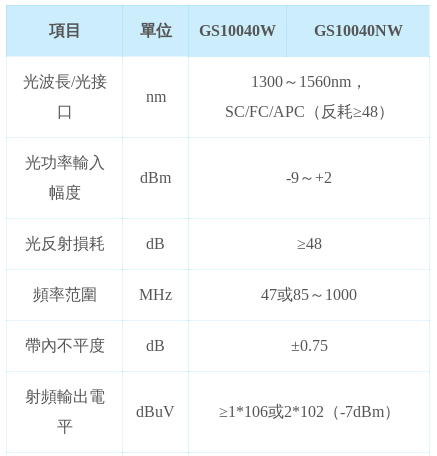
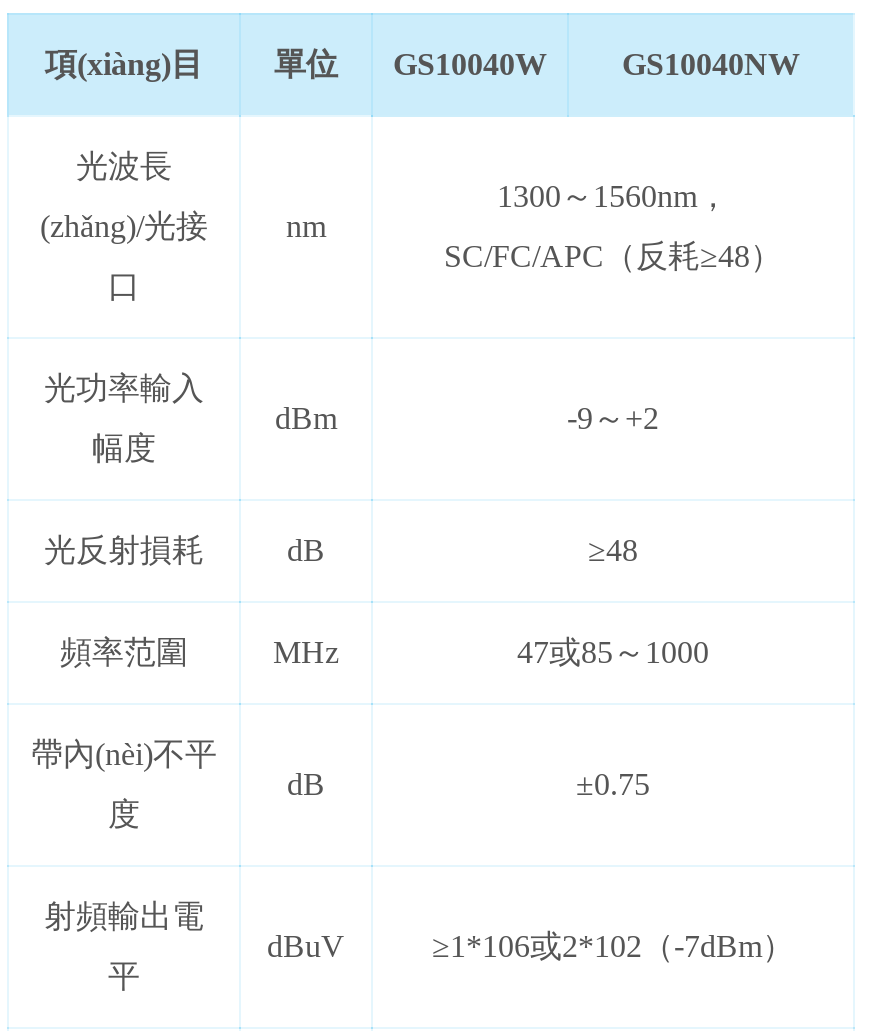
[48,22,80,39] 項目 -> [45,47,203,81] 項(xiàng)目
[22,73,106,90] 光波長/光接 -> [40,149,208,243] 光波長 | (zhǎng)/光接
[24,337,104,354] 帶內不平度 -> [31,737,217,831] 帶內(nèi)不平 | 度

